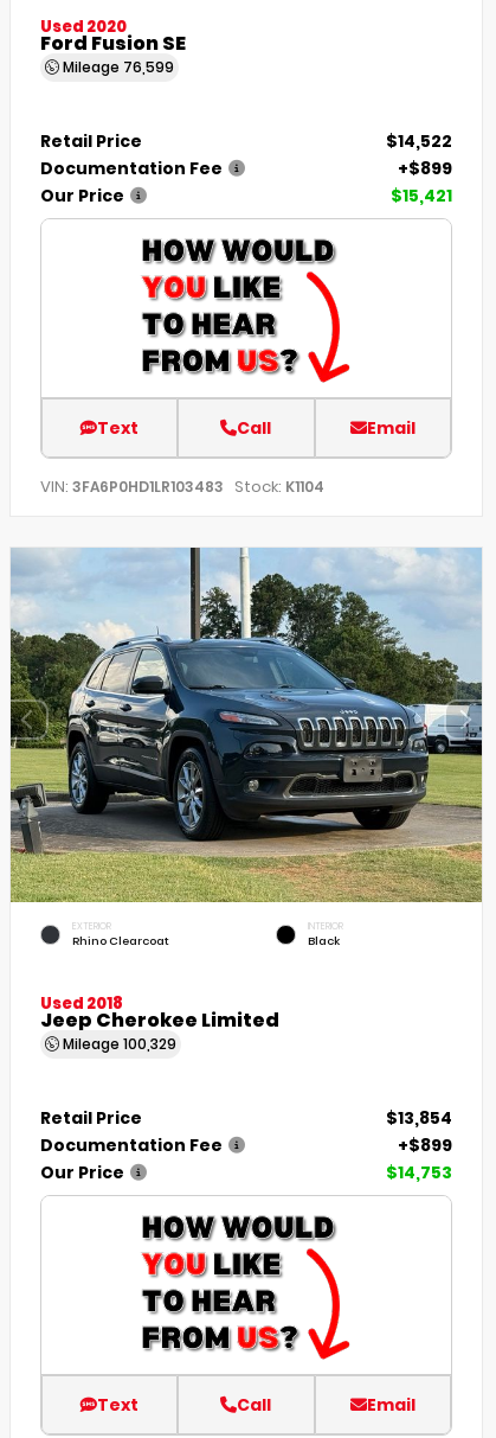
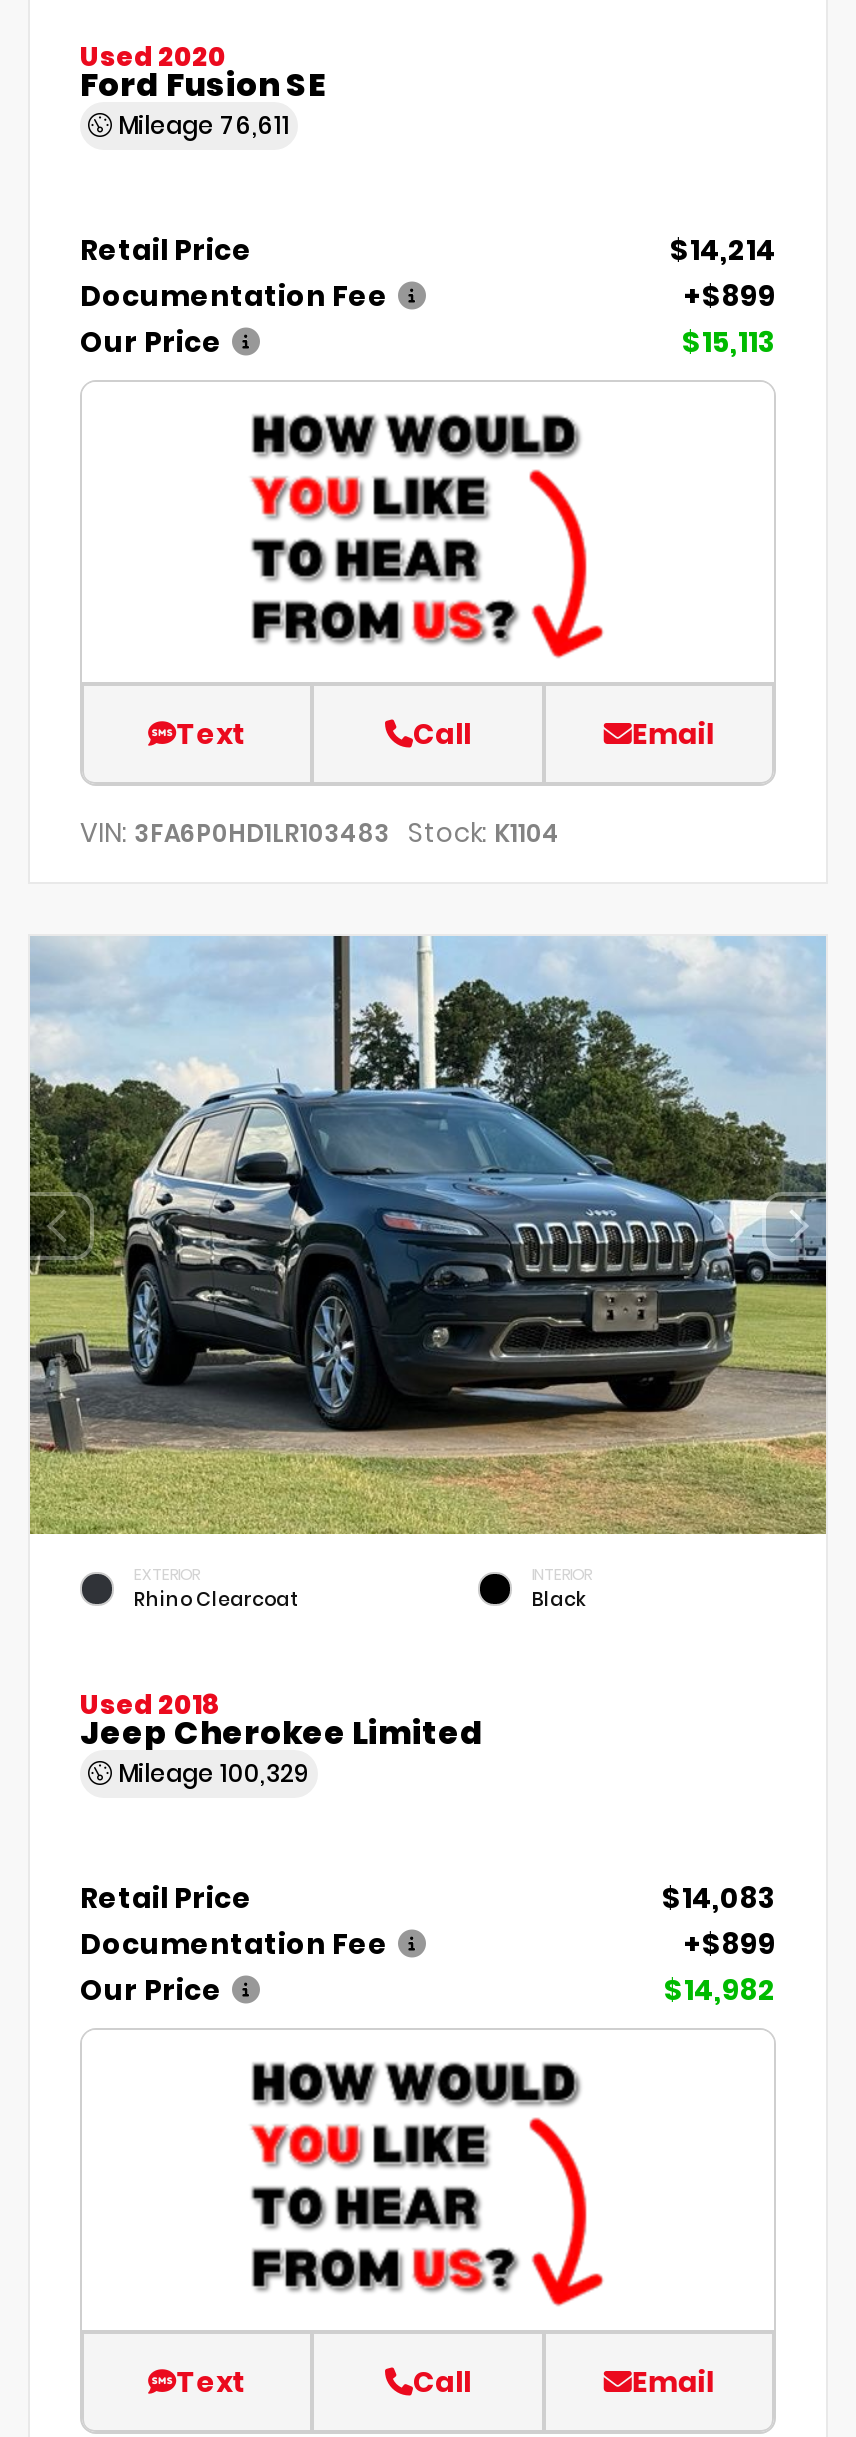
[59,56,174,76] Mileage 76,599 -> [112,107,290,141] Mileage 76,611
[386,129,452,152] $14,522 -> [670,229,776,269] $14,214
[391,183,452,207] $15,421 -> [682,321,776,361] $15,113
[386,1105,452,1129] $13,854 -> [662,1876,776,1916] $14,083
[386,1159,452,1183] $14,753 -> [664,1968,776,2008] $14,982

